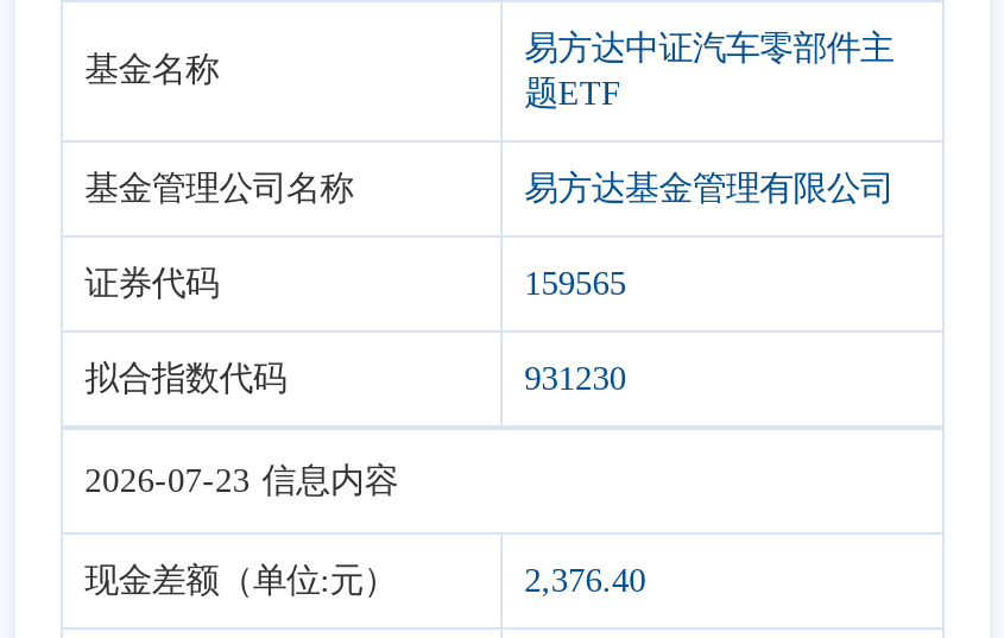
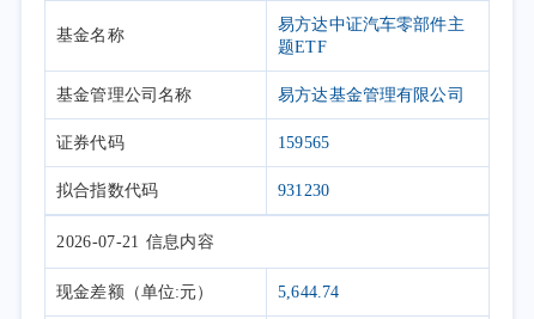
[85,461,399,499] 2026-07-23 信息内容 -> [57,232,215,251] 2026-07-21 信息内容
[524,561,646,599] 2,376.40 -> [278,282,339,301] 5,644.74

